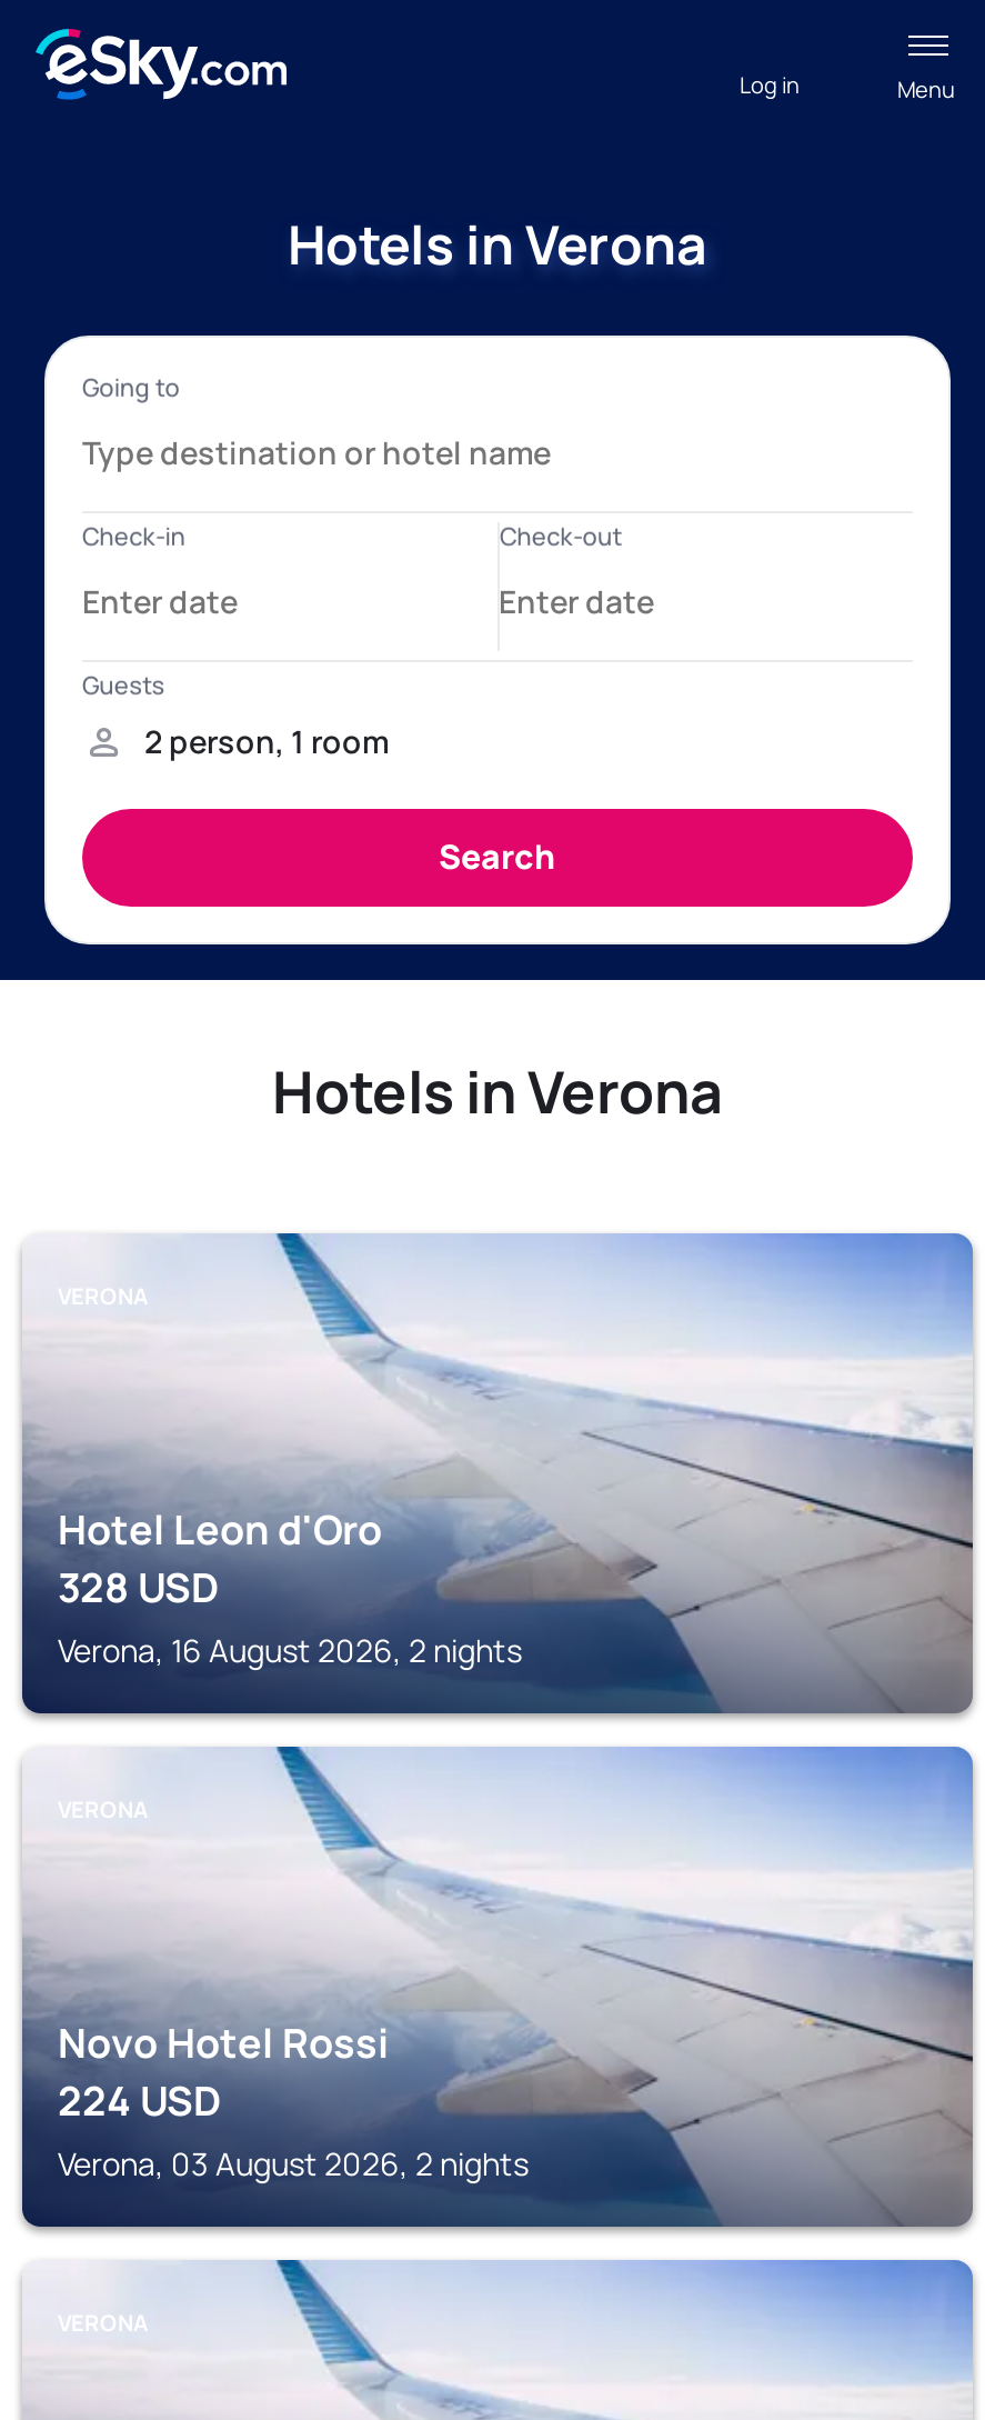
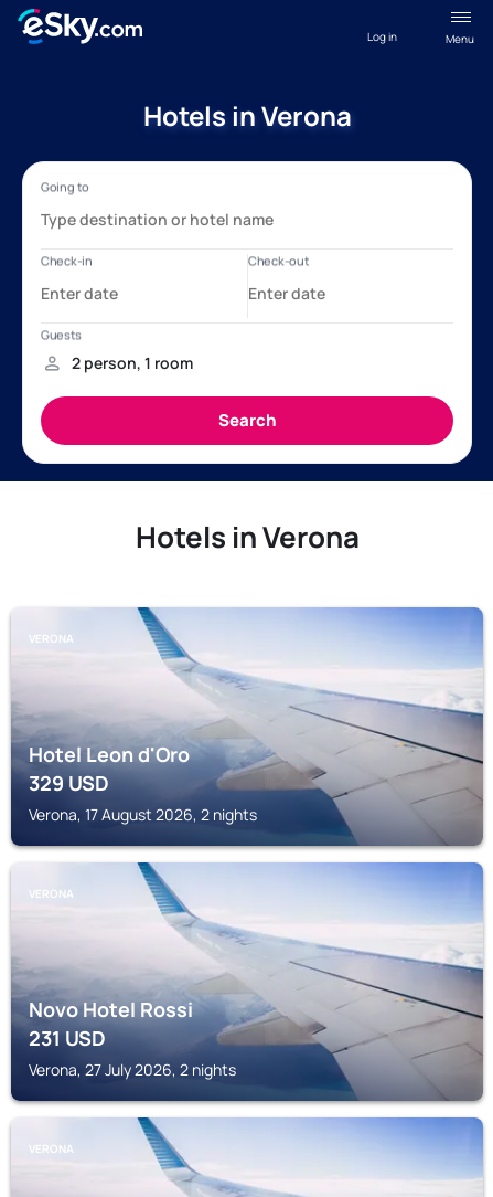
[58,1560,220,1613] 328 USD -> [29,770,109,796] 329 USD
[58,1629,522,1671] Verona, 16 August 2026, 2 nights -> [29,804,257,825] Verona, 17 August 2026, 2 nights
[58,2073,222,2127] 224 USD -> [29,1025,106,1051] 231 USD
[58,2142,529,2184] Verona, 03 August 2026, 2 nights -> [29,1059,236,1080] Verona, 27 July 2026, 2 nights

